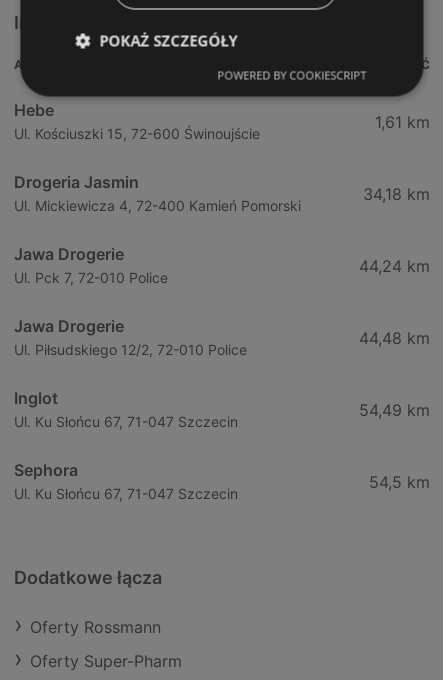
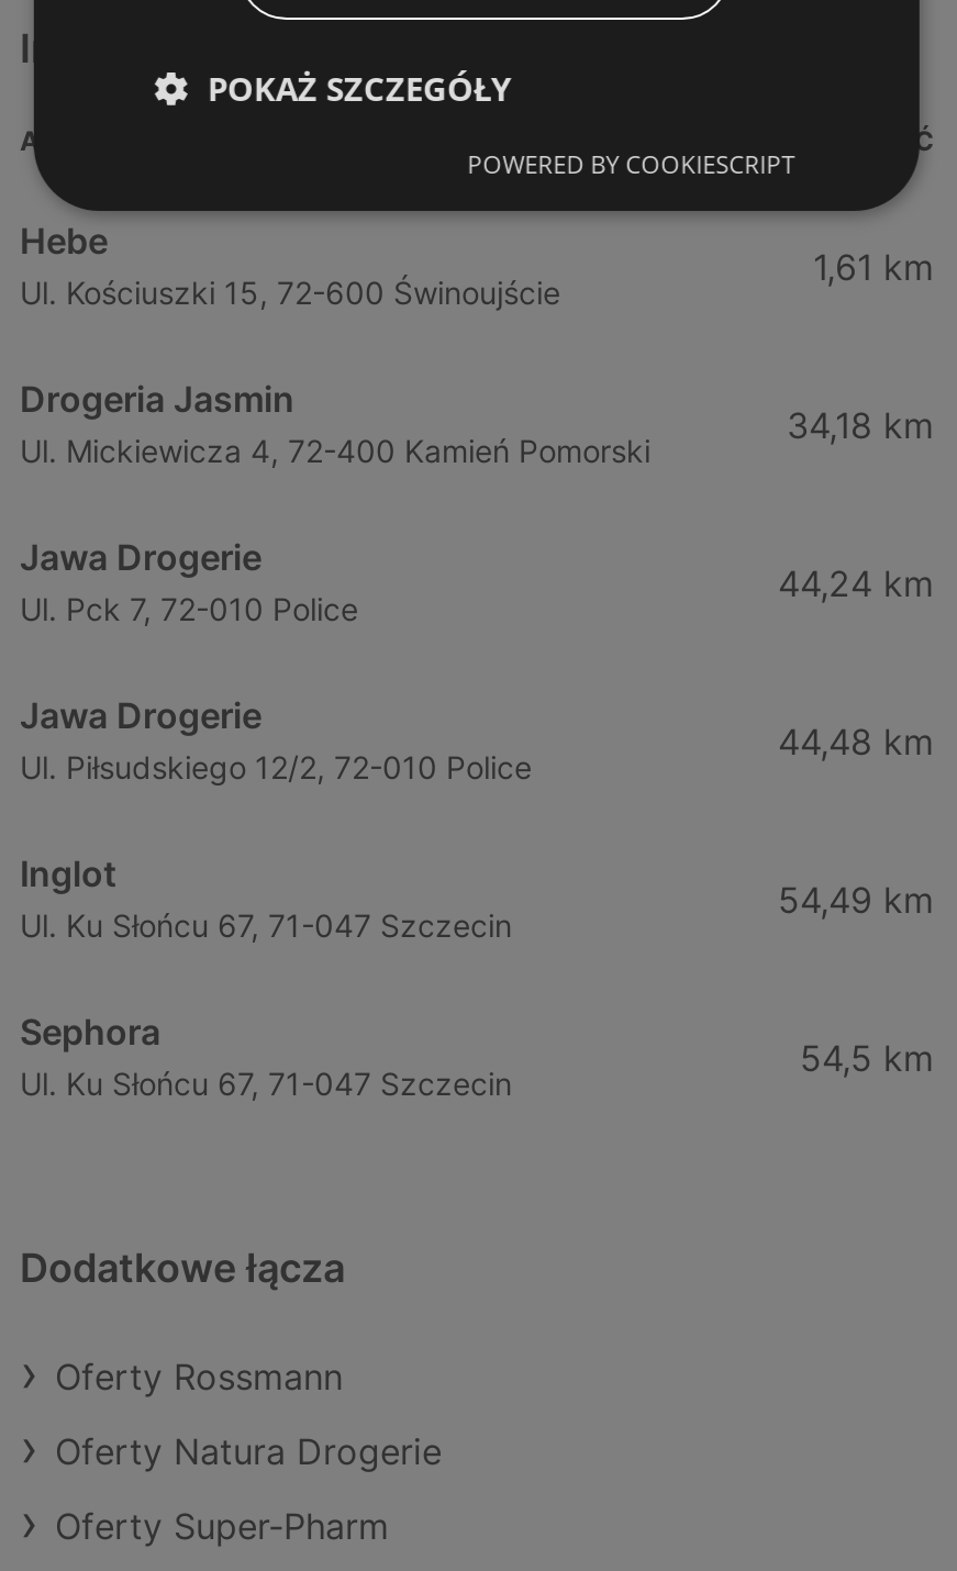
none -> [55,1430,442,1474] Oferty Natura Drogerie

